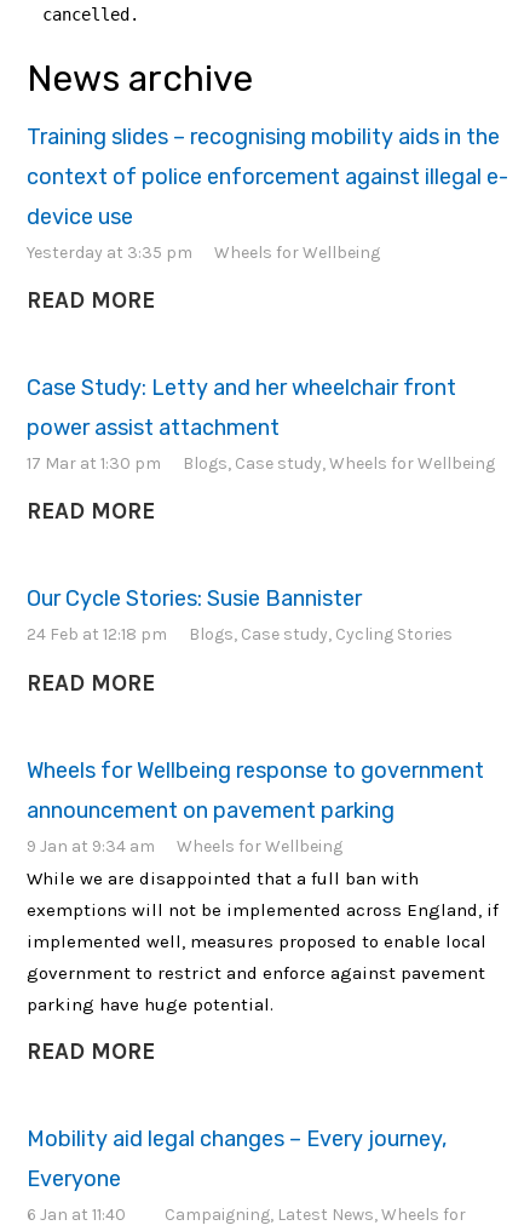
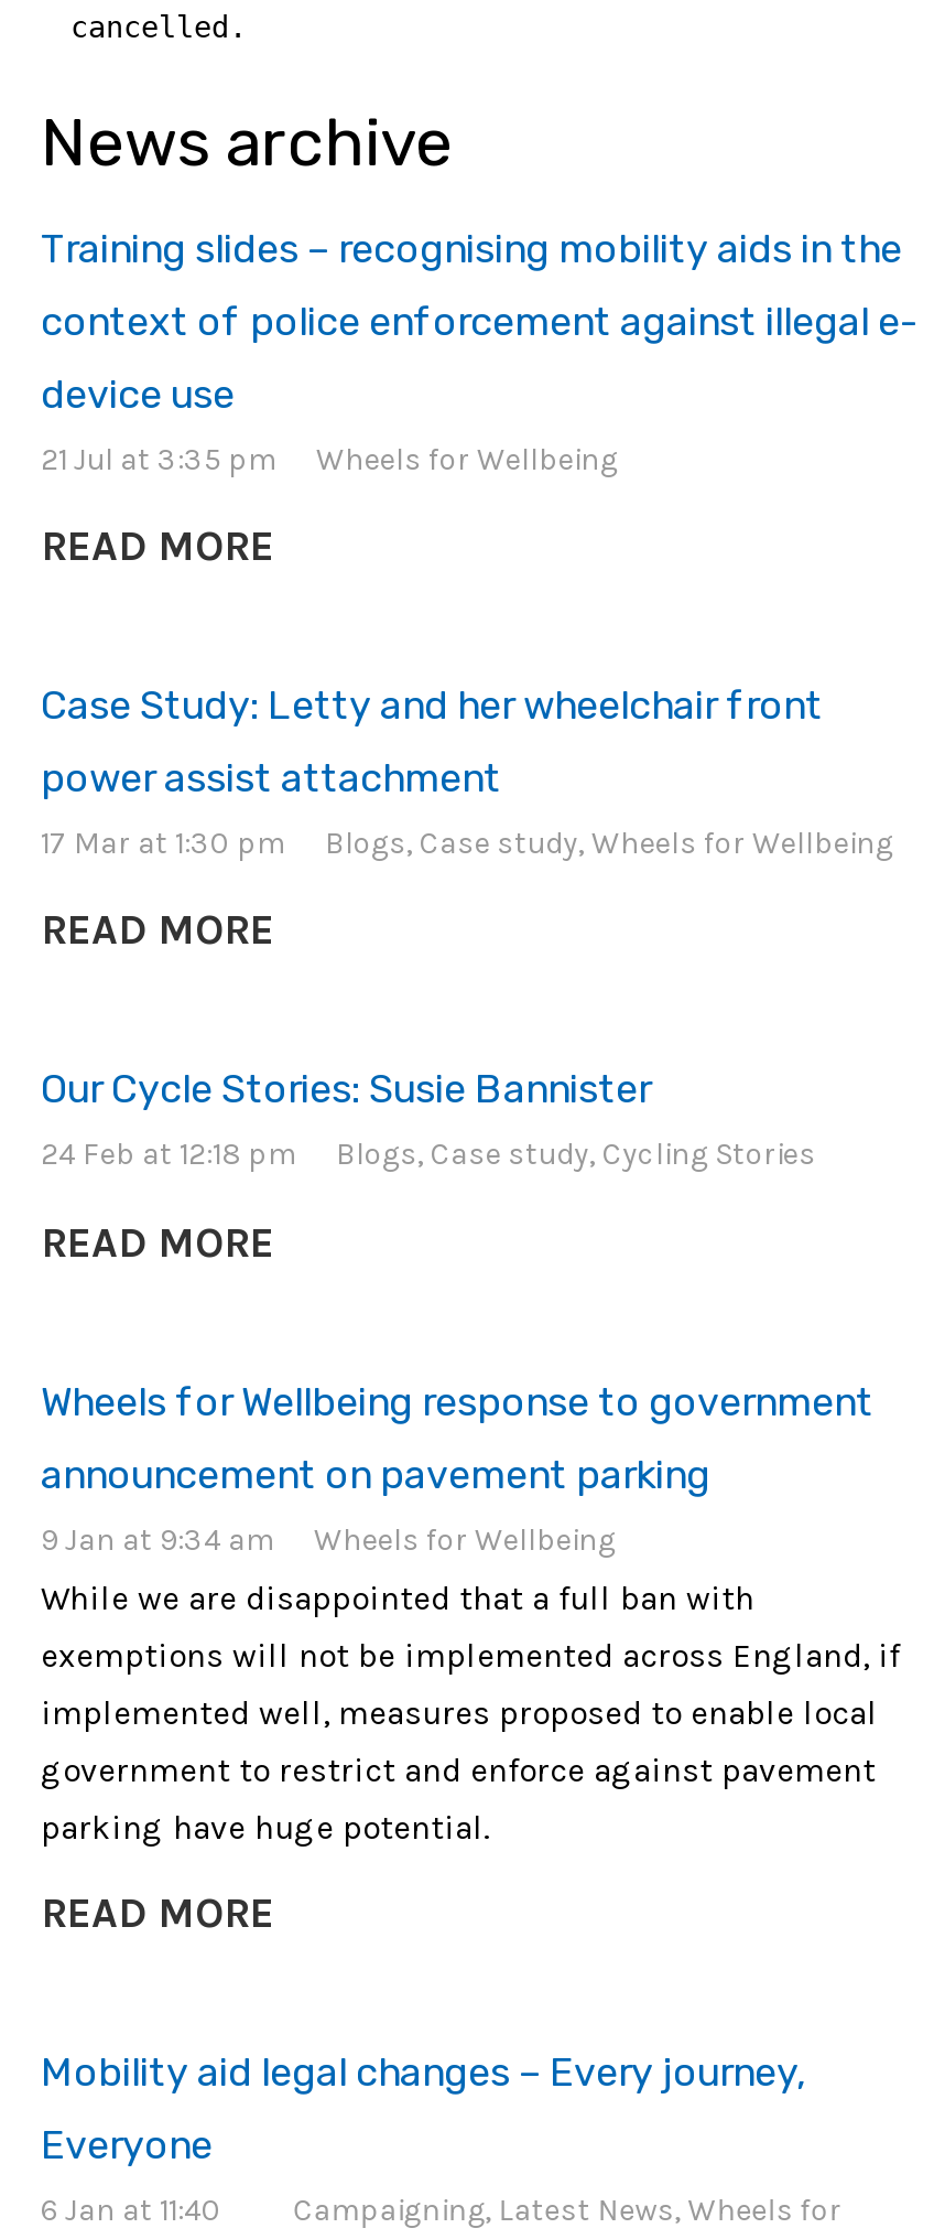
[26,242,192,262] Yesterday at 3:35 pm -> [41,440,276,478] 21 Jul at 3:35 pm

